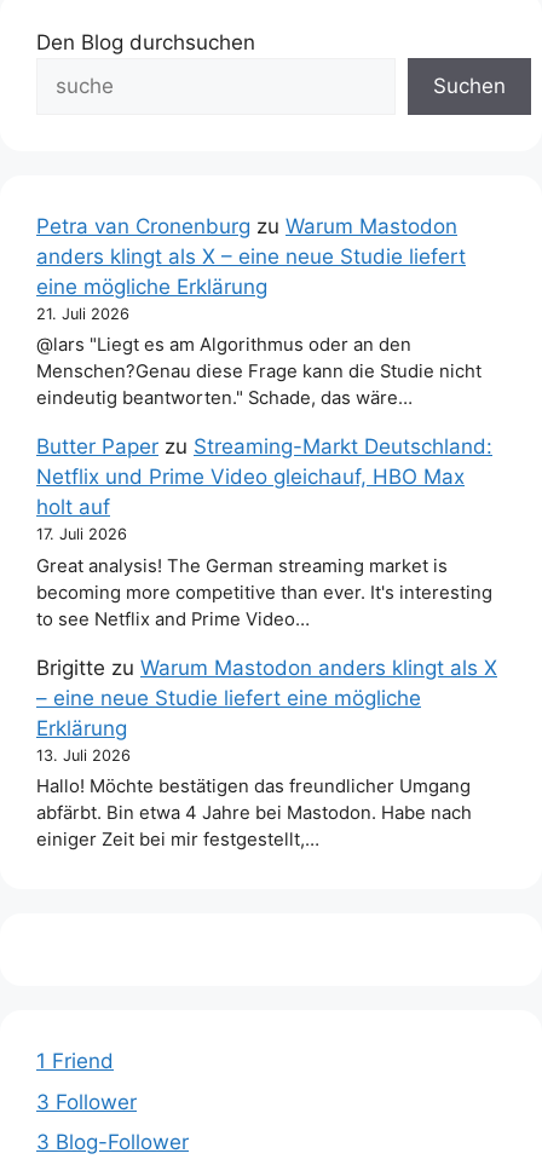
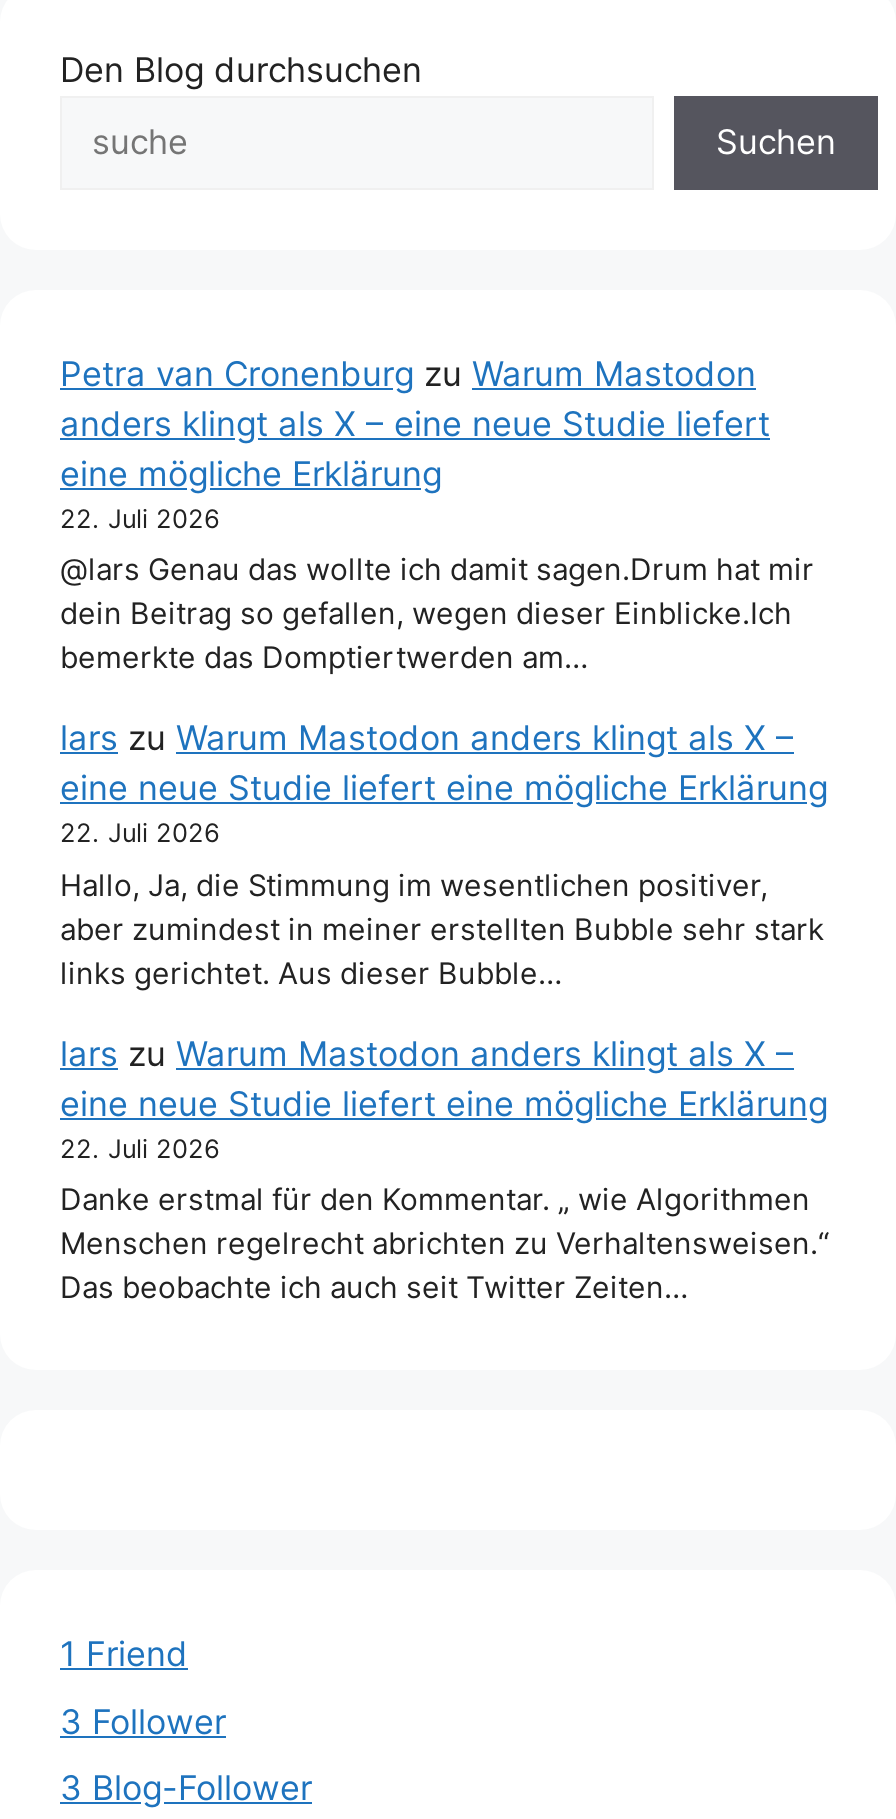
[36,305,129,323] 21. Juli 2026 -> [60,504,220,534] 22. Juli 2026
[36,334,482,409] @lars "Liegt es am Algorithmus oder an den | Menschen?Genau diese Frage kann die Studie nicht | eindeutig beantworten." Schade, das wäre… -> [60,553,814,677] @lars Genau das wollte ich damit sagen.Drum hat mir | dein Beitrag so gefallen, wegen dieser Einblicke.Ich | bemerkte das Domptiertwerden am…
[36,435,492,544] Butter Paper zu Streaming-Markt Deutschland: | Netflix und Prime Video gleichauf, HBO Max | holt auf | 17. Juli 2026 -> [60,719,828,849] lars zu Warum Mastodon anders klingt als X – | eine neue Studie liefert eine mögliche Erklärung | 22. Juli 2026
[36,555,492,630] Great analysis! The German streaming market is | becoming more competitive than ever. It's interesting | to see Netflix and Prime Video… -> [60,867,824,991] Hallo, Ja, die Stimmung im wesentlichen positiver, | aber zumindest in meiner erstellten Bubble sehr stark | links gerichtet. Aus dieser Bubble…
[36,655,497,764] Brigitte zu Warum Mastodon anders klingt als X | – eine neue Studie liefert eine mögliche | Erklärung | 13. Juli 2026 -> [60,1033,828,1163] lars zu Warum Mastodon anders klingt als X – | eine neue Studie liefert eine mögliche Erklärung | 22. Juli 2026
[36,775,472,850] Hallo! Möchte bestätigen das freundlicher Umgang | abfärbt. Bin etwa 4 Jahre bei Mastodon. Habe nach | einiger Zeit bei mir festgestellt,… -> [60,1182,830,1306] Danke erstmal für den Kommentar. „ wie Algorithmen | Menschen regelrecht abrichten zu Verhaltensweisen.“ | Das beobachte ich auch seit Twitter Zeiten…

